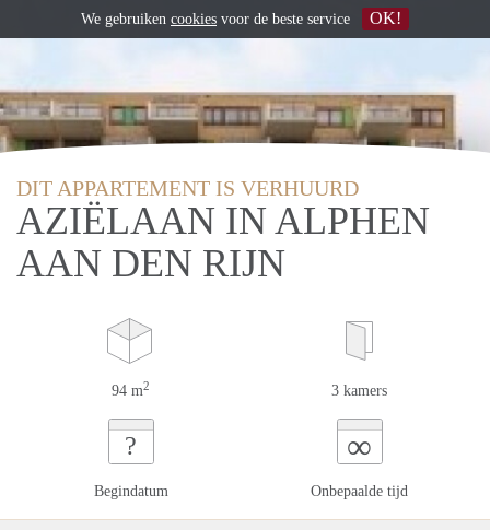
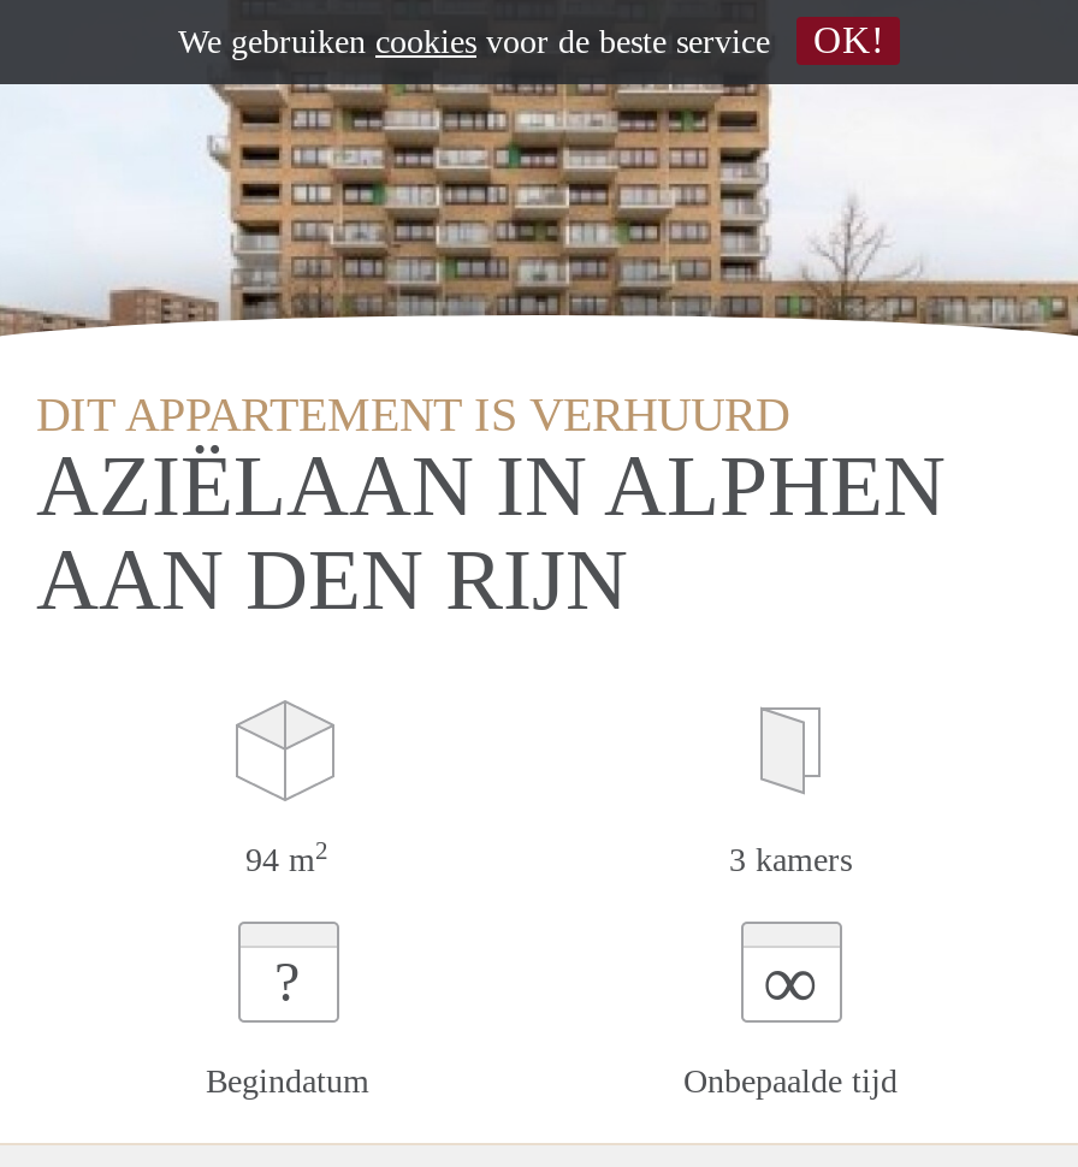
[3,36,487,152] [image] -> [7,82,1071,337] [image]

